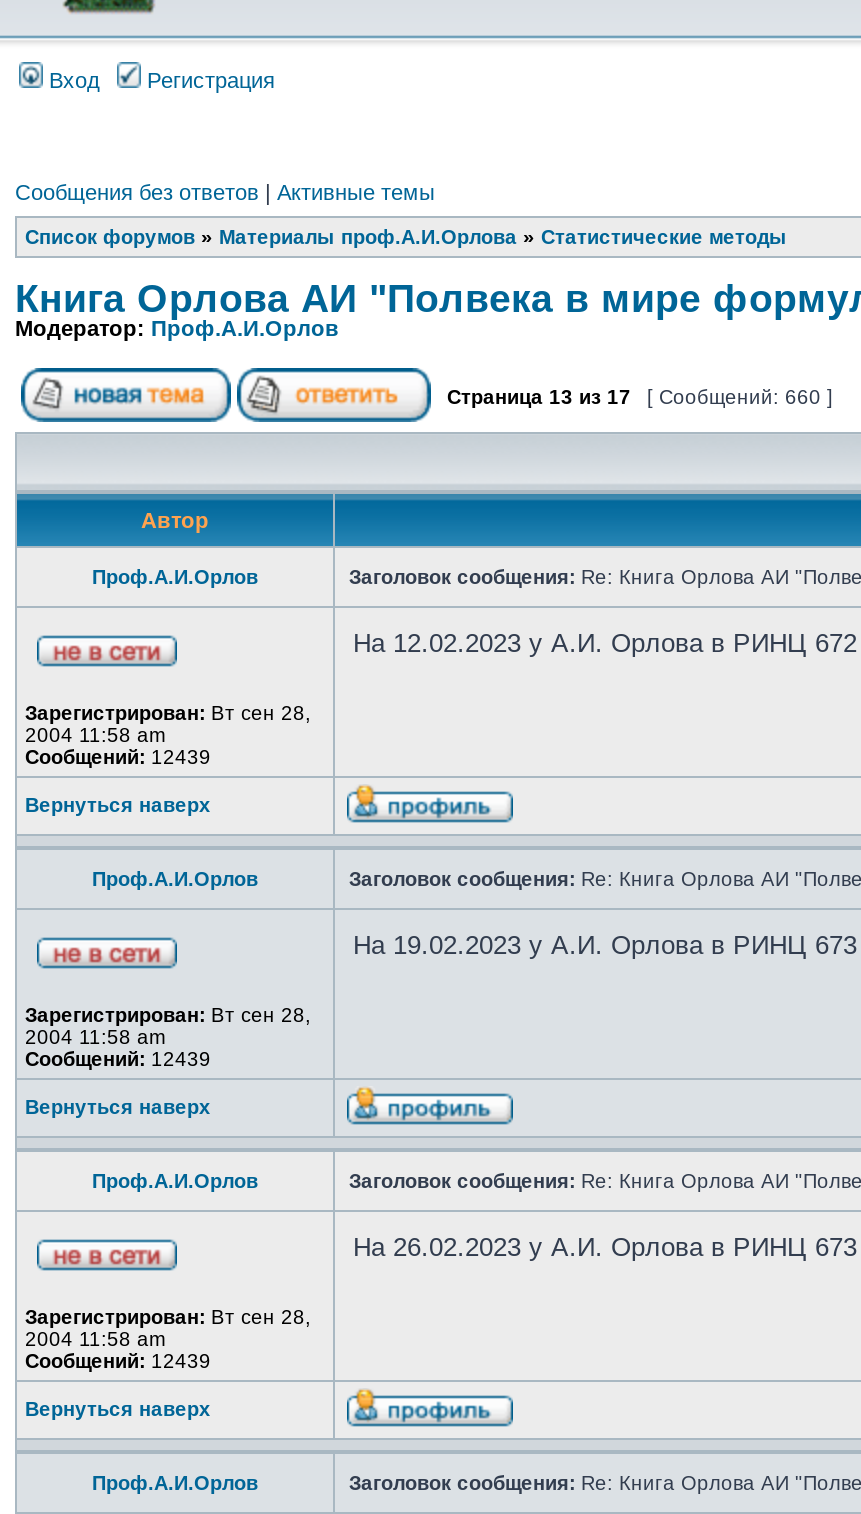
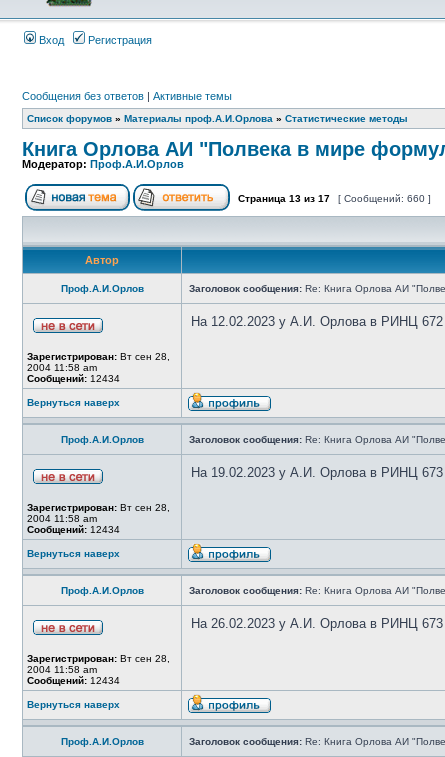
[25,746,211,768] Сообщений: 12439 -> [27,373,120,384] Сообщений: 12434
[25,1048,211,1070] Сообщений: 12439 -> [27,524,120,535] Сообщений: 12434
[25,1350,211,1372] Сообщений: 12439 -> [27,675,120,686] Сообщений: 12434

